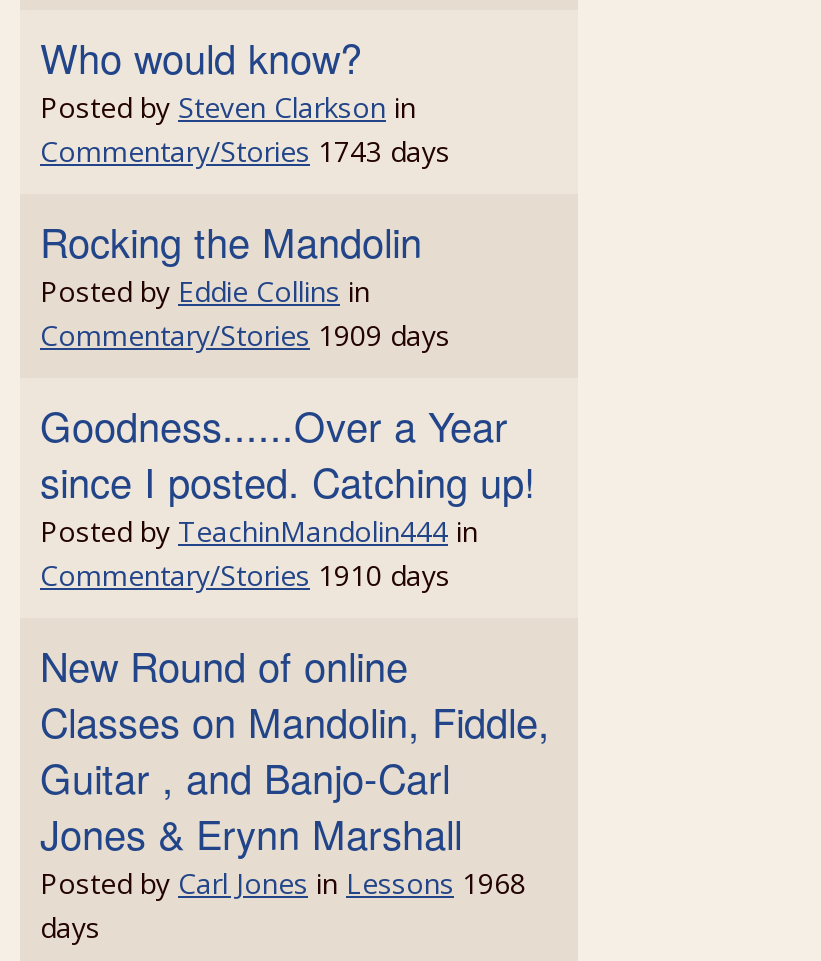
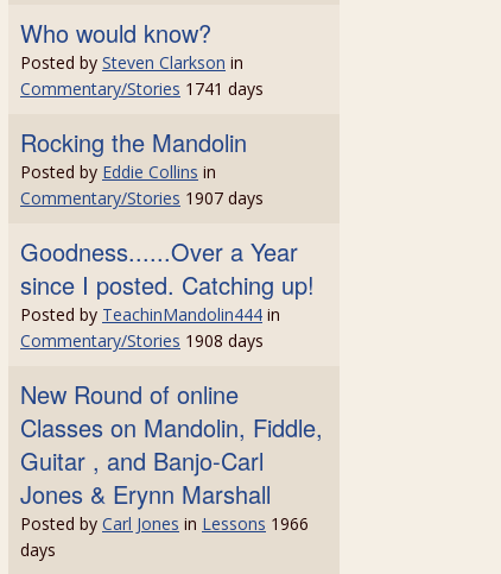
[40,132,450,170] Commentary/Stories 1743 days -> [20,77,264,100] Commentary/Stories 1741 days
[40,316,450,354] Commentary/Stories 1909 days -> [20,187,264,209] Commentary/Stories 1907 days
[40,556,450,594] Commentary/Stories 1910 days -> [20,329,264,352] Commentary/Stories 1908 days
[40,864,526,902] Posted by Carl Jones in Lessons 1968 -> [20,512,309,535] Posted by Carl Jones in Lessons 1966

